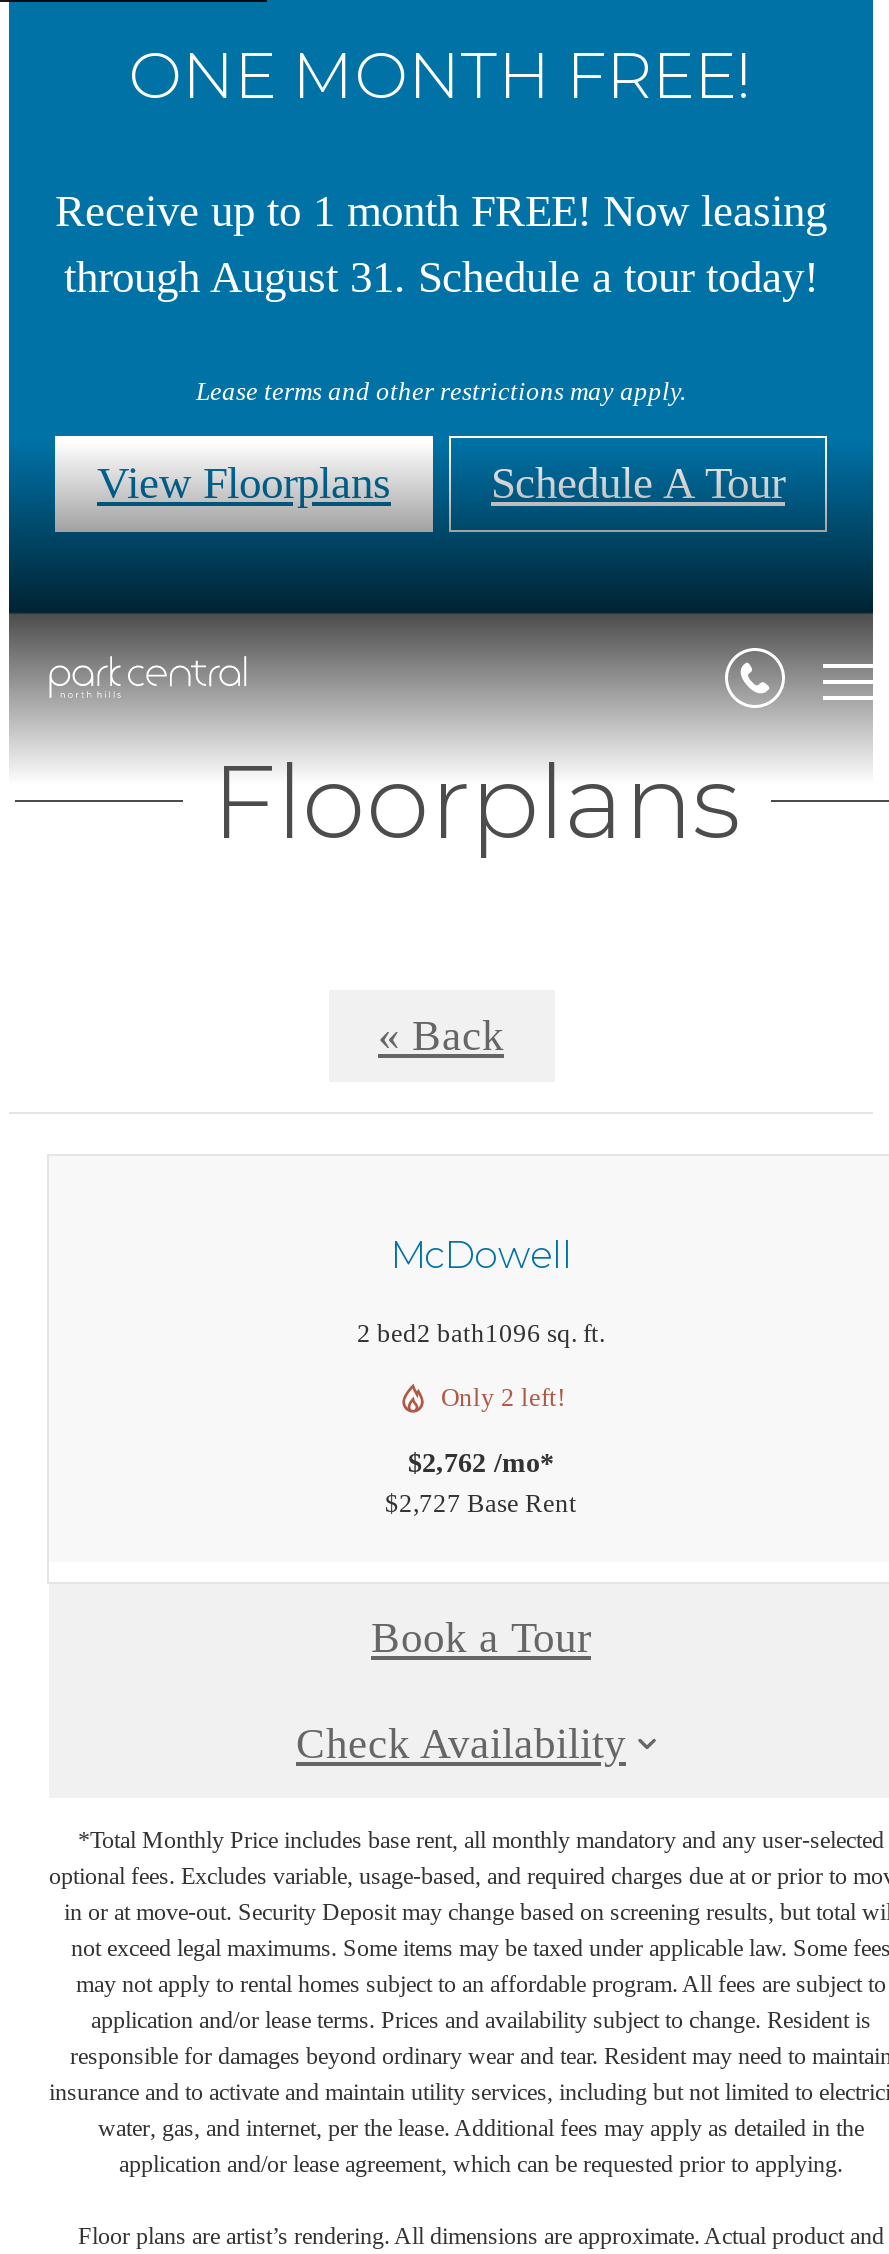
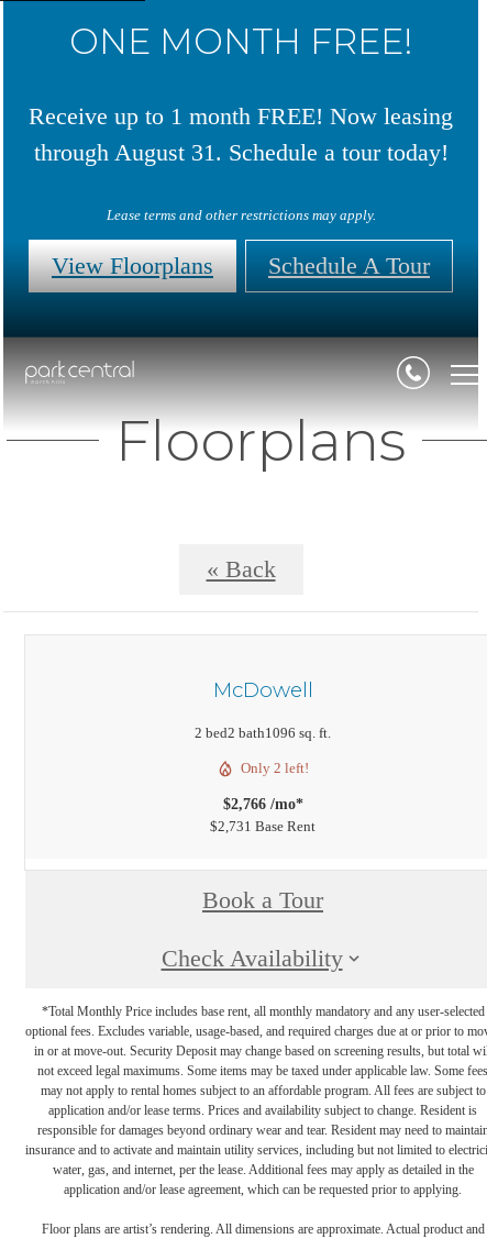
[408,1449,554,1479] $2,762 /mo* -> [223,796,303,813] $2,766 /mo*
[385,1489,577,1519] $2,727 Base Rent -> [210,818,316,835] $2,731 Base Rent

